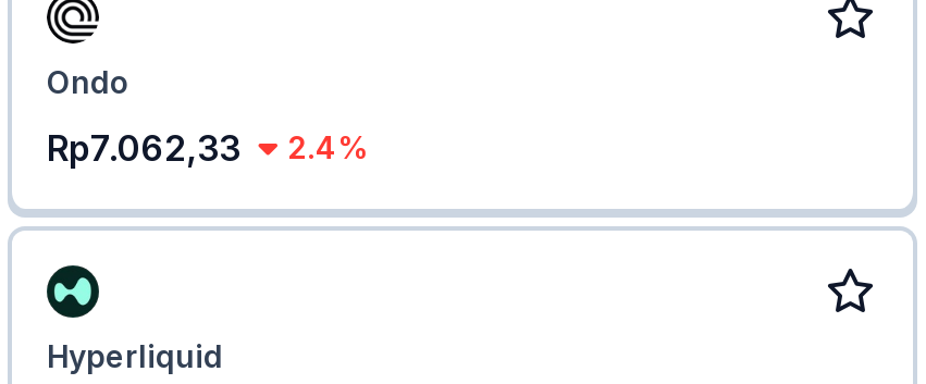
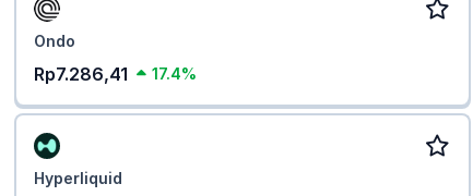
[47,126,368,170] Rp7.062,33 | 2.4% -> [34,63,196,85] Rp7.286,41 | 17.4%

